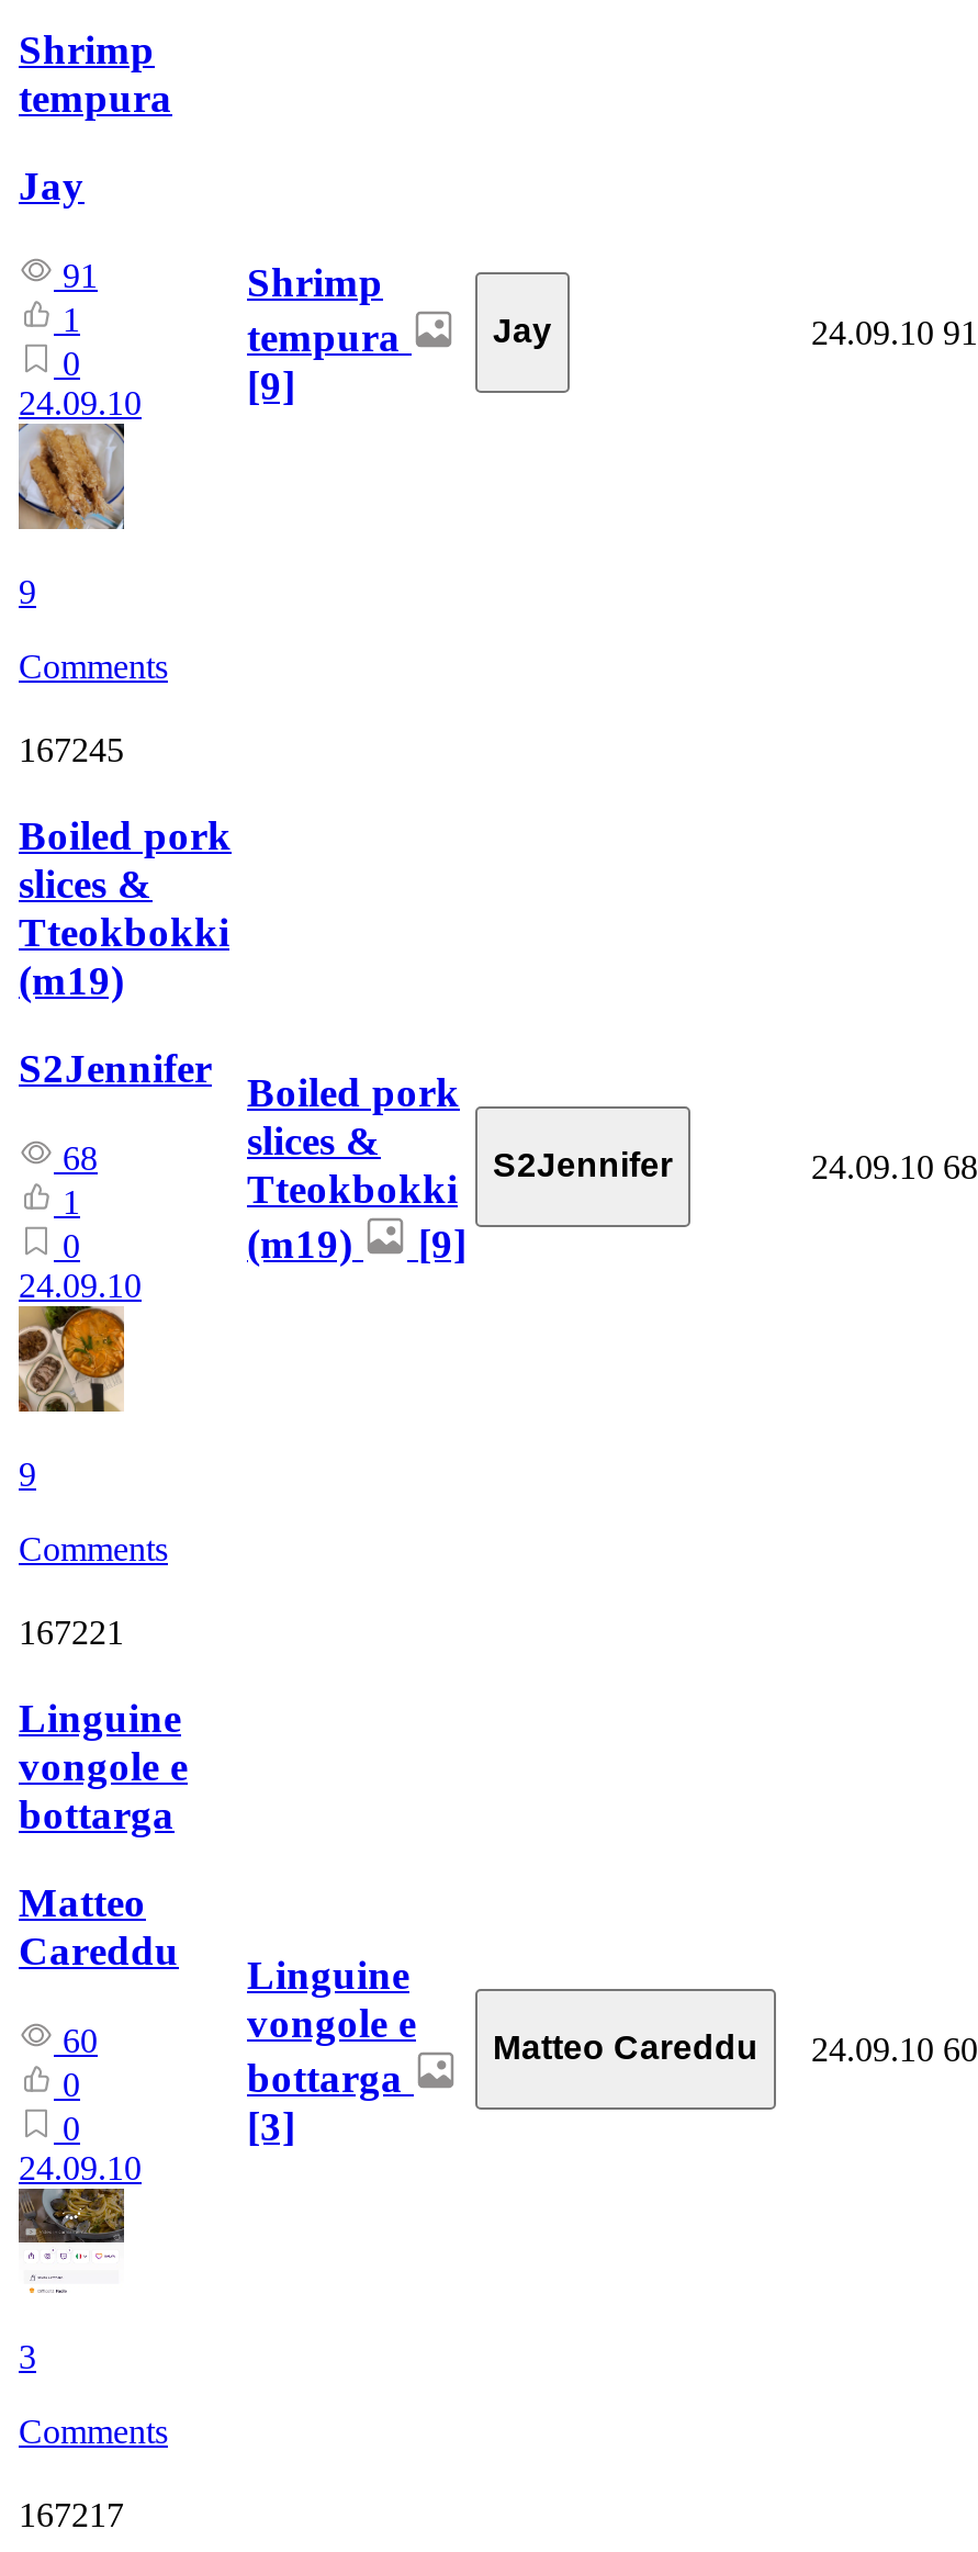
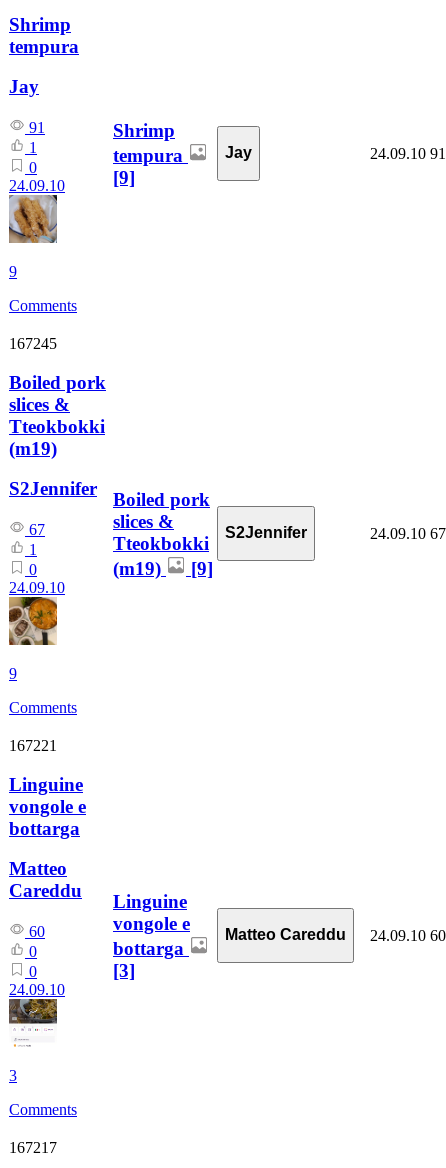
[63,1139,98,1177] 68 -> [29,521,45,538] 67
[811,1148,978,1185] 24.09.10 68 -> [370,525,446,542] 24.09.10 67

